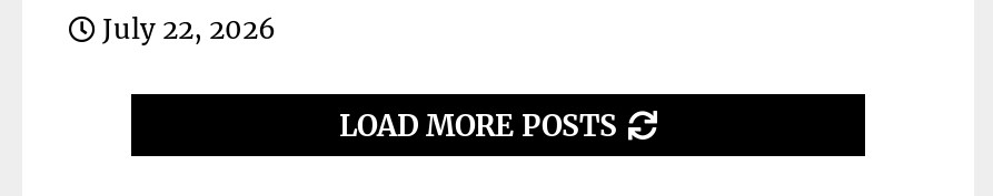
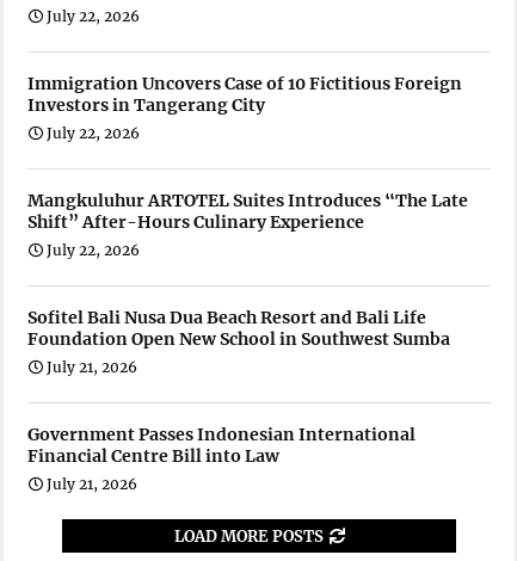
none -> [27,72,468,493] Immigration Uncovers Case of 10 Fictitious Foreign | Investors in Tangerang City | July 22, 2026 | Mangkuluhur ARTOTEL Suites Introduces “The Late | Shift” After-Hours Culinary Experience | July 22, 2026 | Sofitel Bali Nusa Dua Beach Resort and Bali Life | Foundation Open New School in Southwest Sumba | July 21, 2026 | Government Passes Indonesian International | Financial Centre Bill into Law | July 21, 2026

